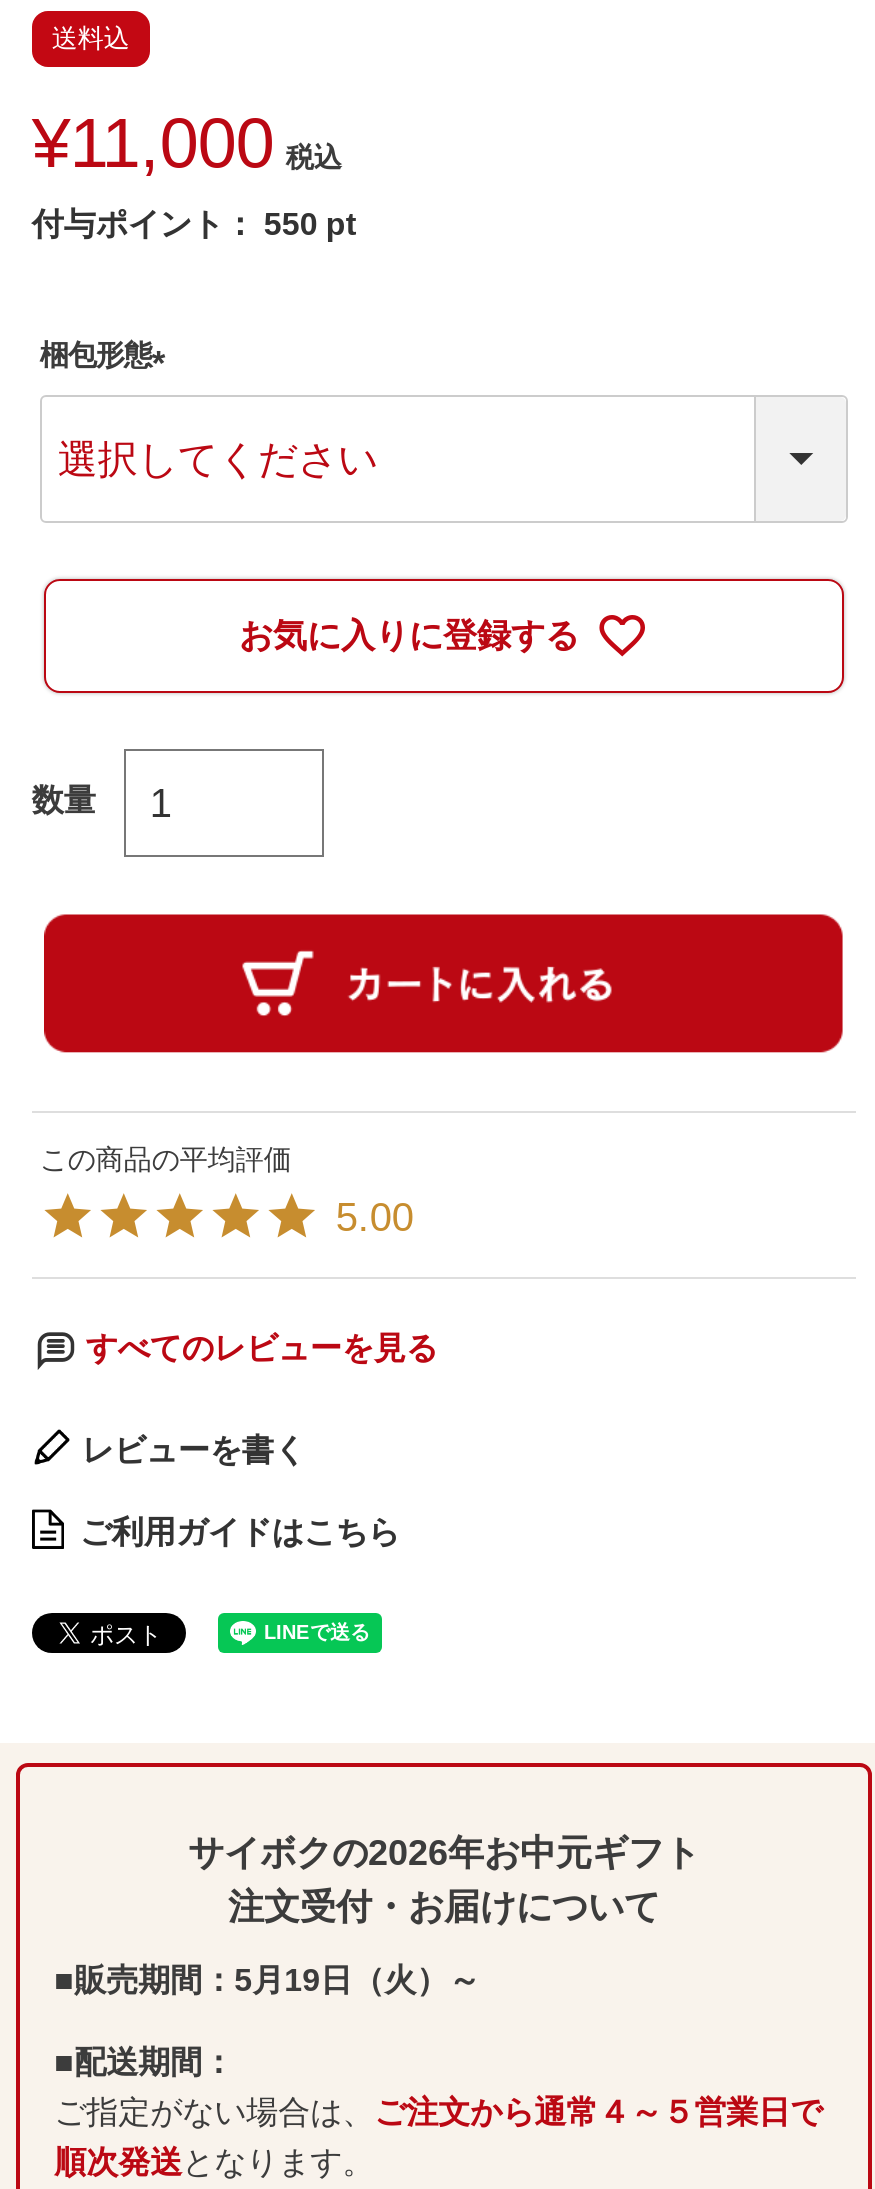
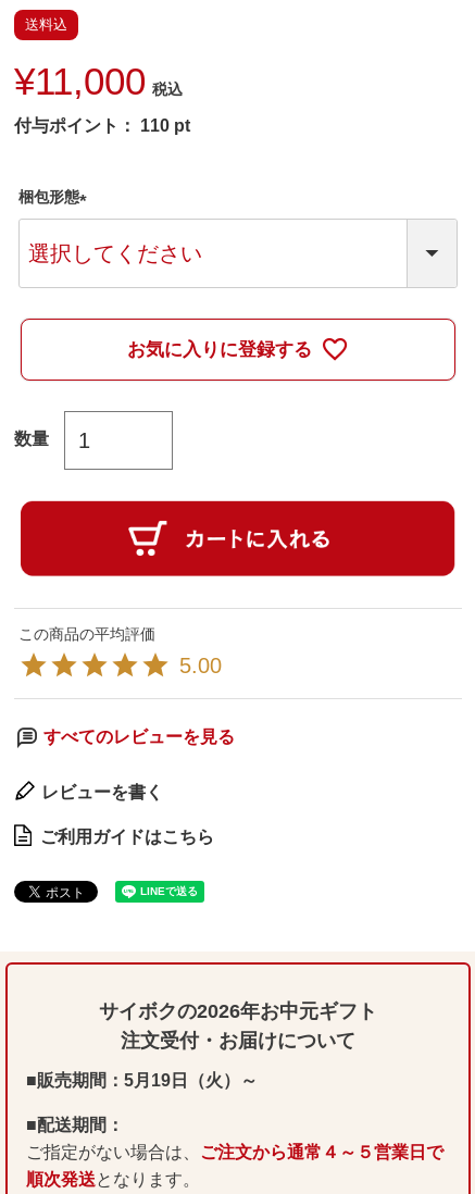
[32,207,356,241] 付与ポイント： 550 pt -> [14,117,190,135] 付与ポイント： 110 pt

